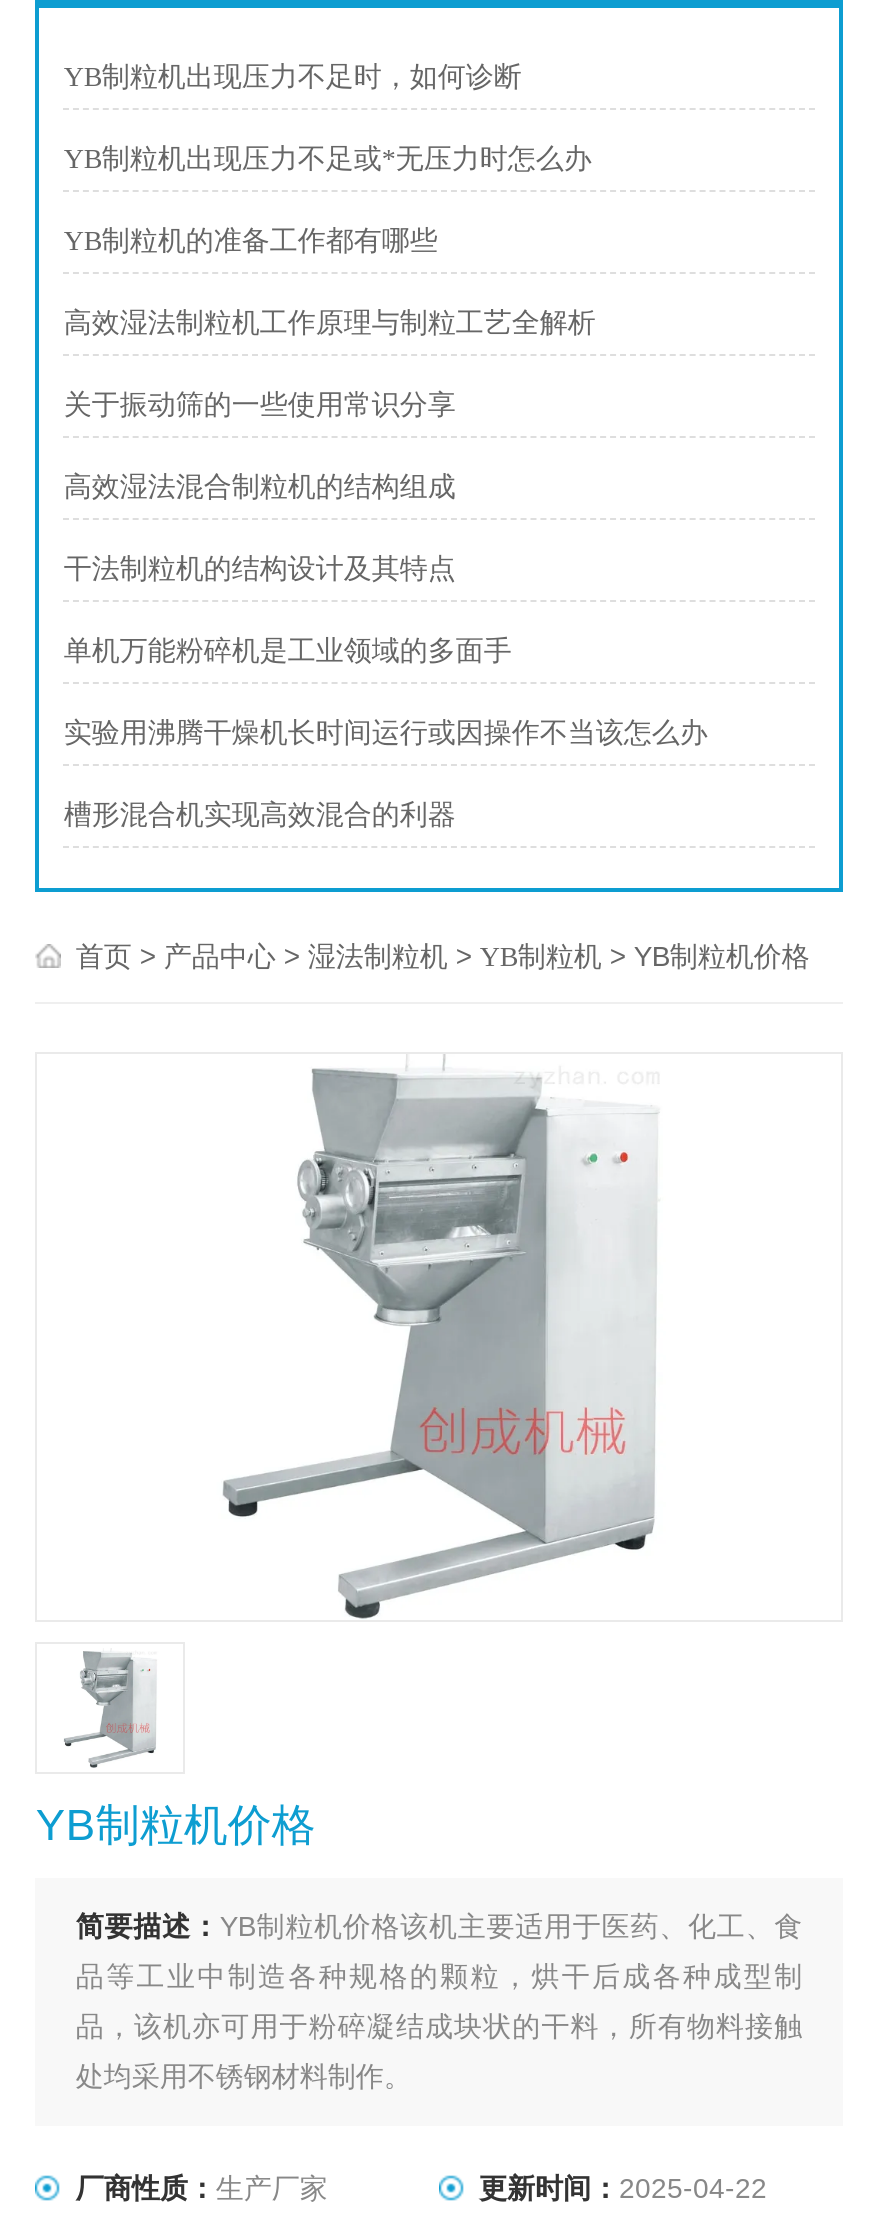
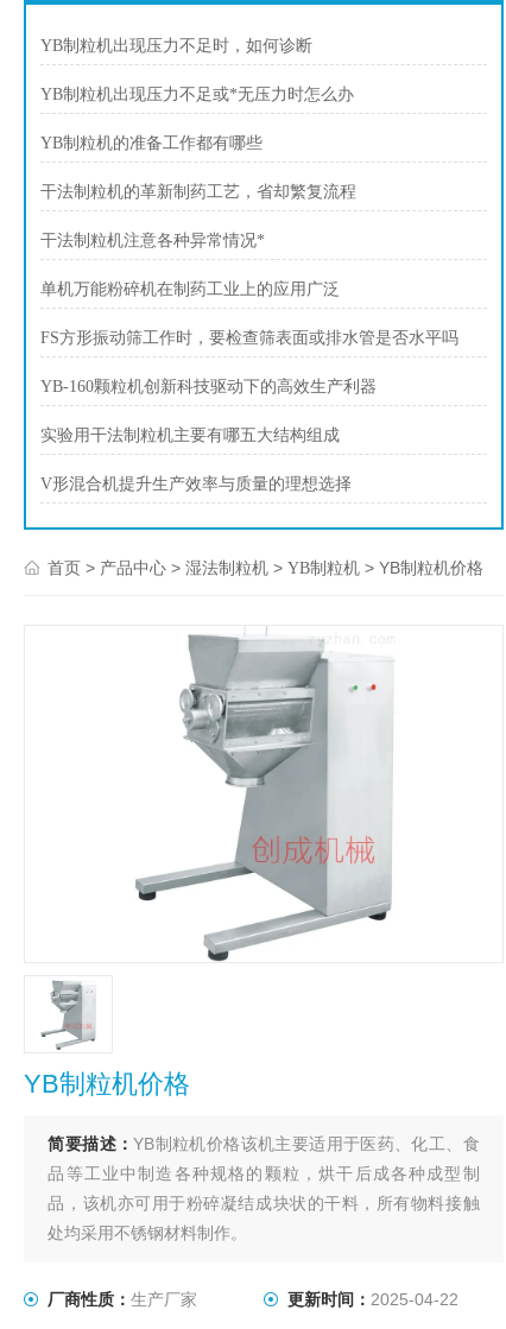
[64,308,596,338] 高效湿法制粒机工作原理与制粒工艺全解析 -> [41,183,357,201] 干法制粒机的革新制药工艺，省却繁复流程
[64,390,456,420] 关于振动筛的一些使用常识分享 -> [41,232,265,249] 干法制粒机注意各种异常情况*
[64,472,456,502] 高效湿法混合制粒机的结构组成 -> [41,280,340,298] 单机万能粉碎机在制药工业上的应用广泛
[64,554,456,584] 干法制粒机的结构设计及其特点 -> [41,329,459,347] FS方形振动筛工作时，要检查筛表面或排水管是否水平吗
[64,636,512,666] 单机万能粉碎机是工业领域的多面手 -> [41,378,377,395] YB-160颗粒机创新科技驱动下的高效生产利器
[64,718,708,748] 实验用沸腾干燥机长时间运行或因操作不当该怎么办 -> [41,426,340,444] 实验用干法制粒机主要有哪五大结构组成
[64,800,456,830] 槽形混合机实现高效混合的利器 -> [41,475,352,493] V形混合机提升生产效率与质量的理想选择

